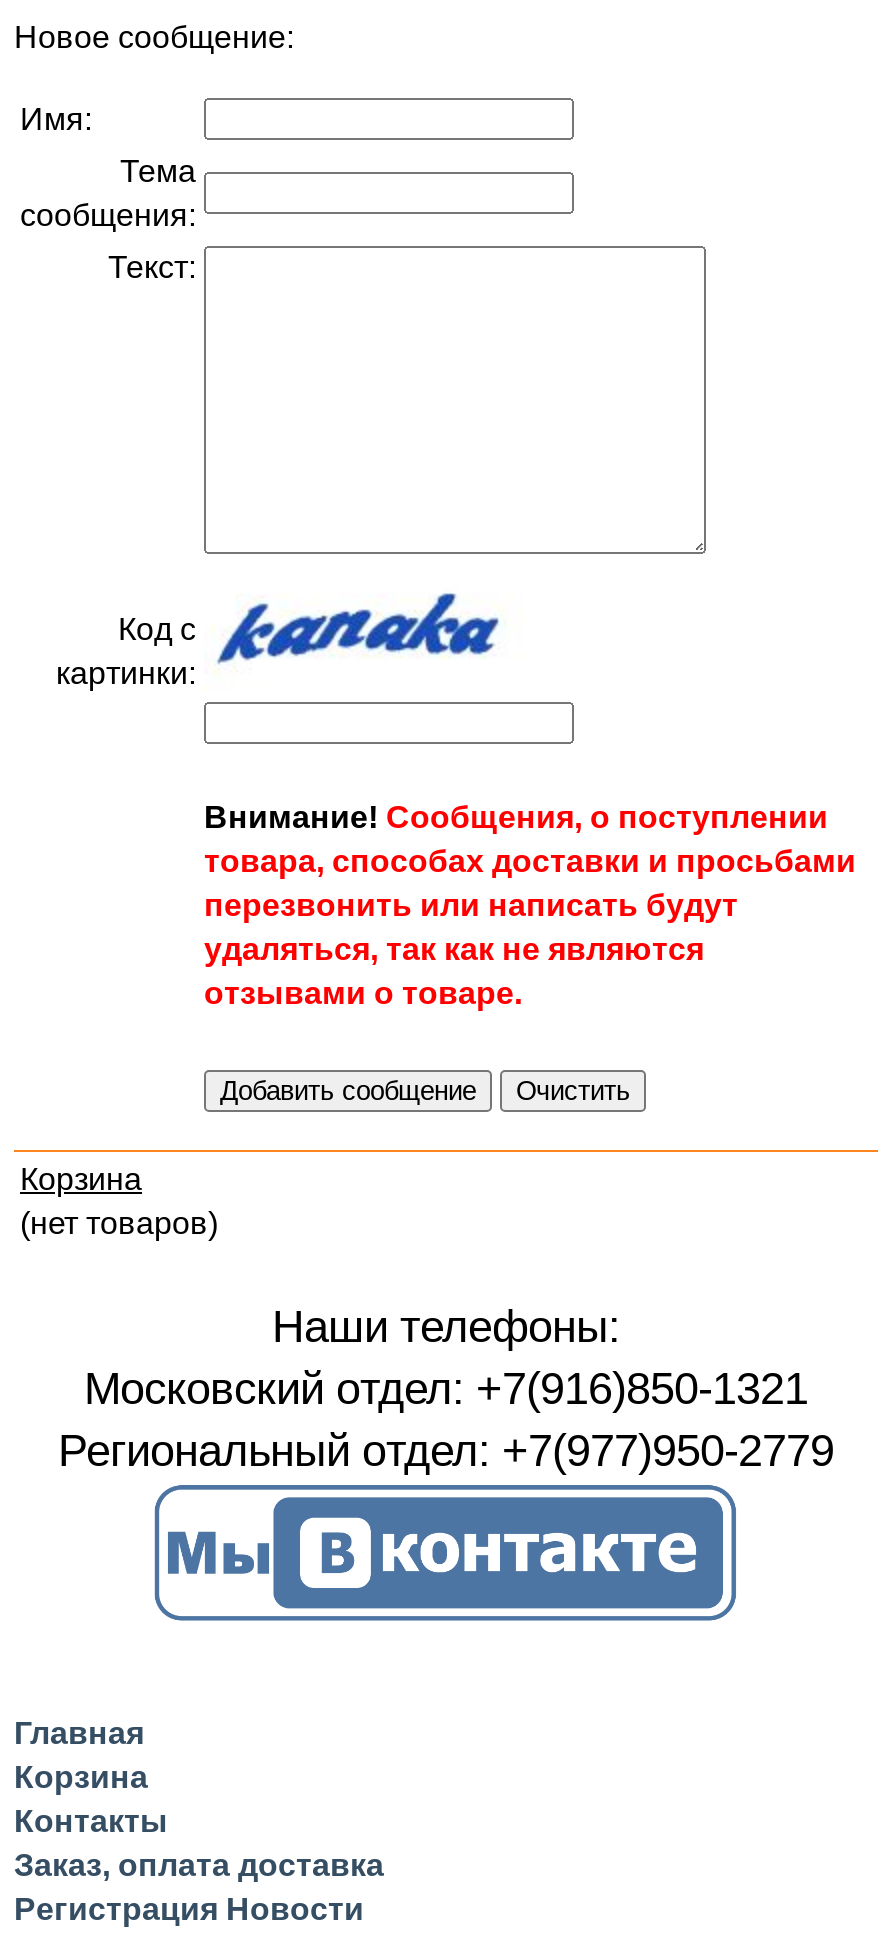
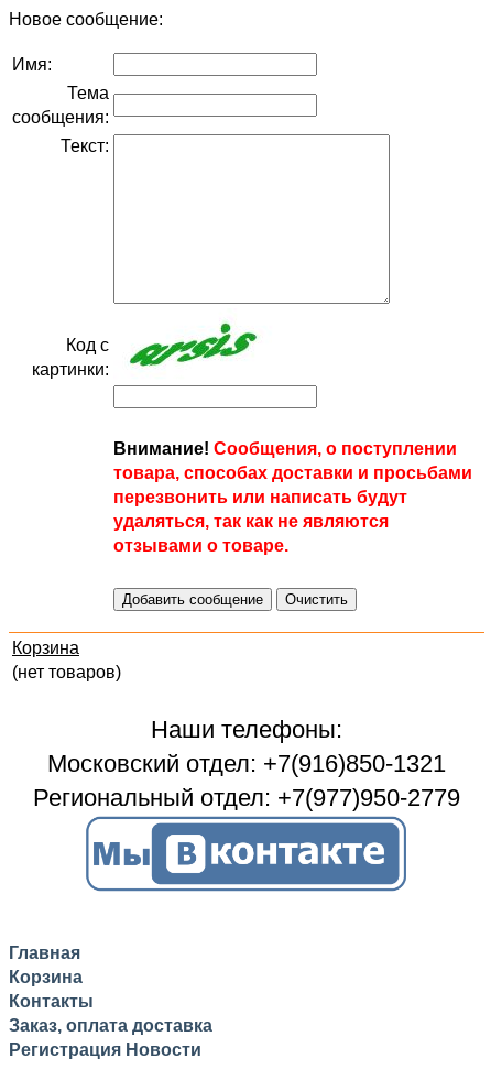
[216,588,502,668] [image] -> [121,321,275,368] [image]

